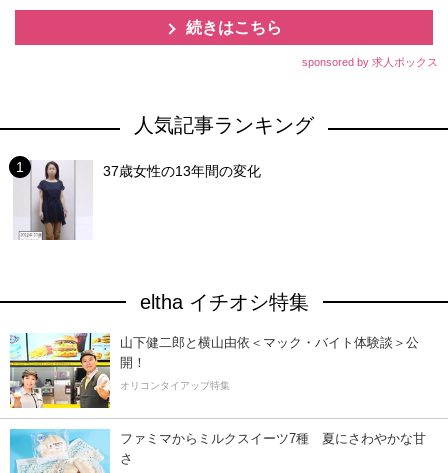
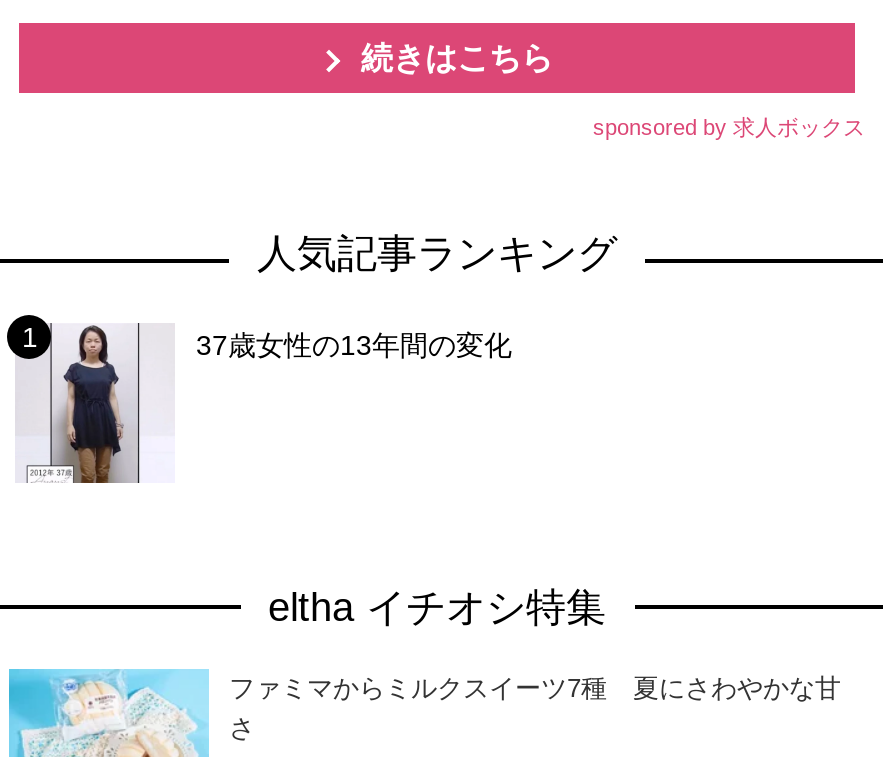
[9,332,419,409] [image] | 山下健二郎と横山由依＜マック・バイト体験談＞公 | 開！ | オリコンタイアップ特集 -> none

